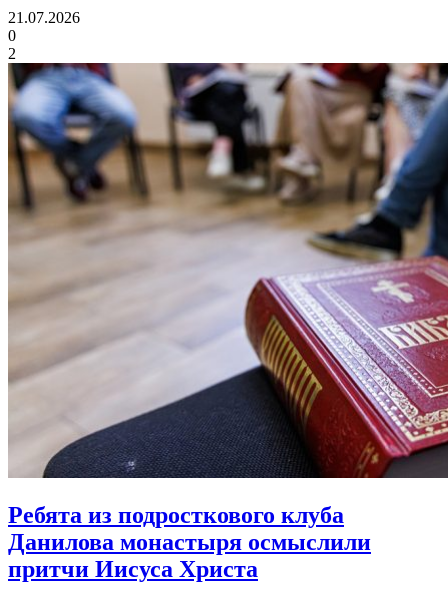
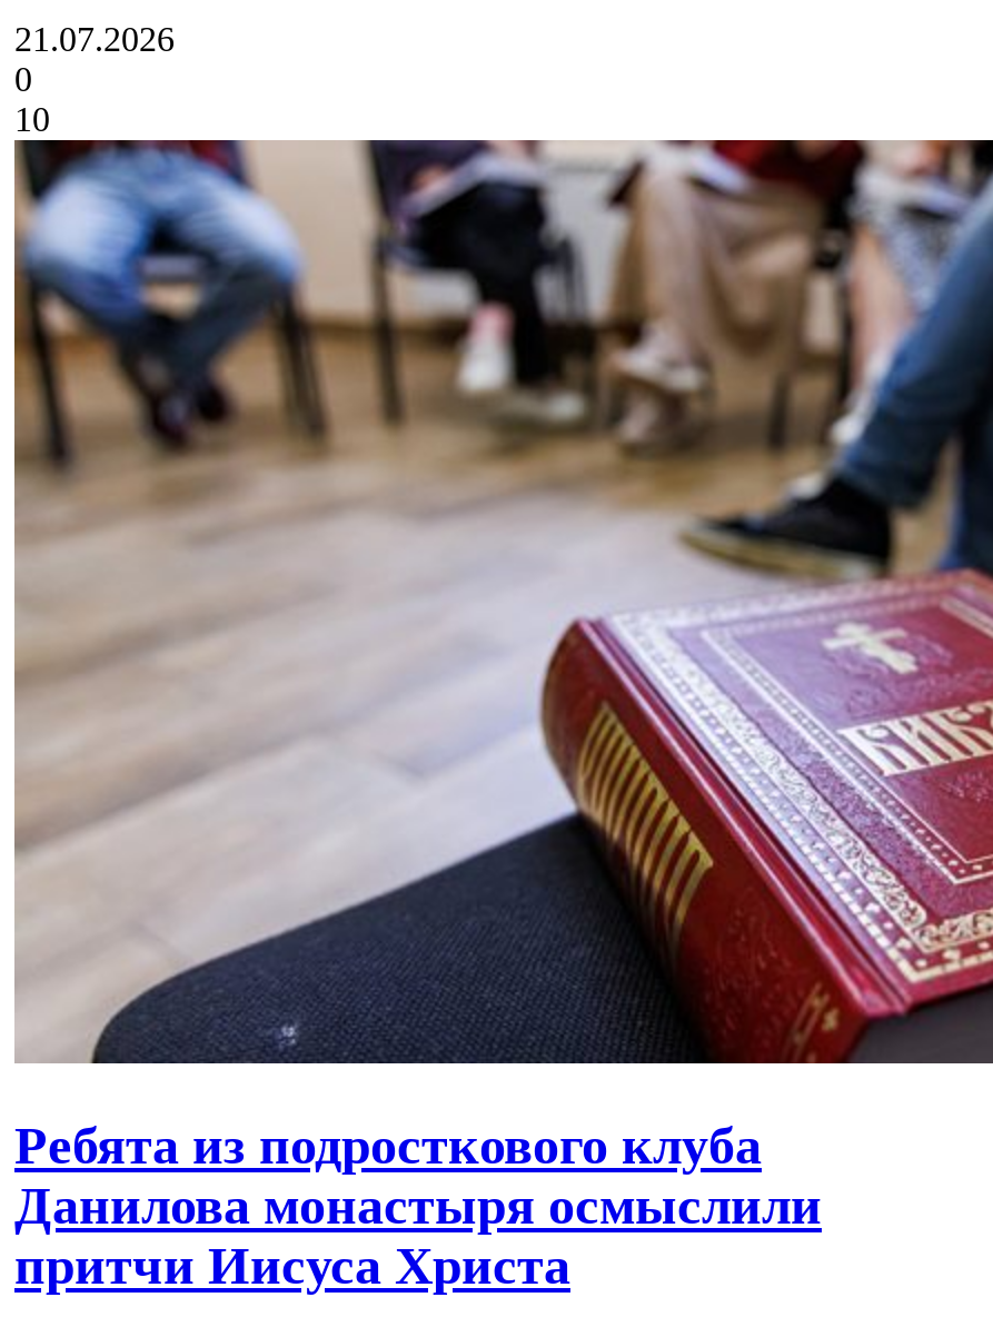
[8,45,16,62] 2 -> [14,100,50,138] 10

